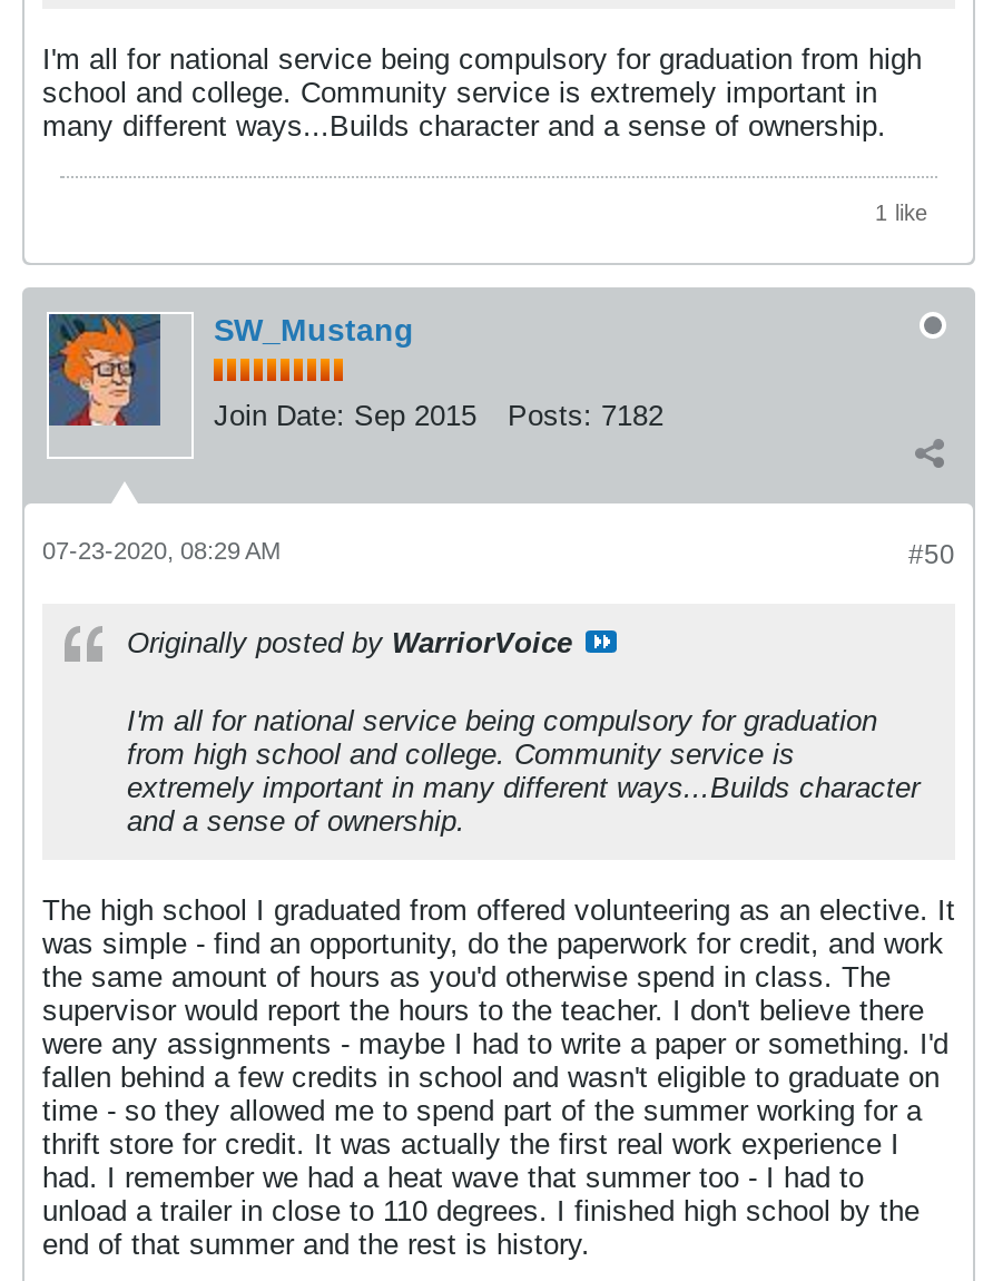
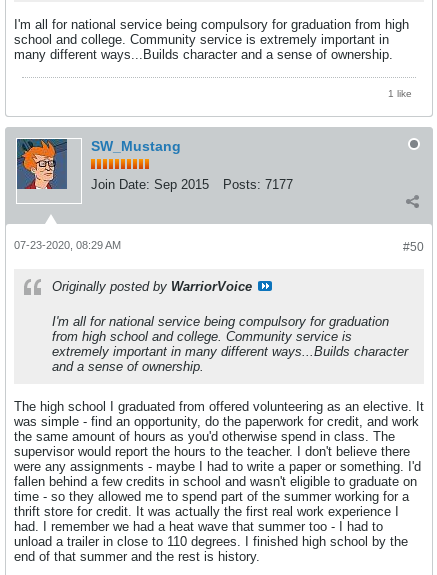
[214,399,663,432] Join Date: Sep 2015 Posts: 7182 -> [91,177,293,192] Join Date: Sep 2015 Posts: 7177

